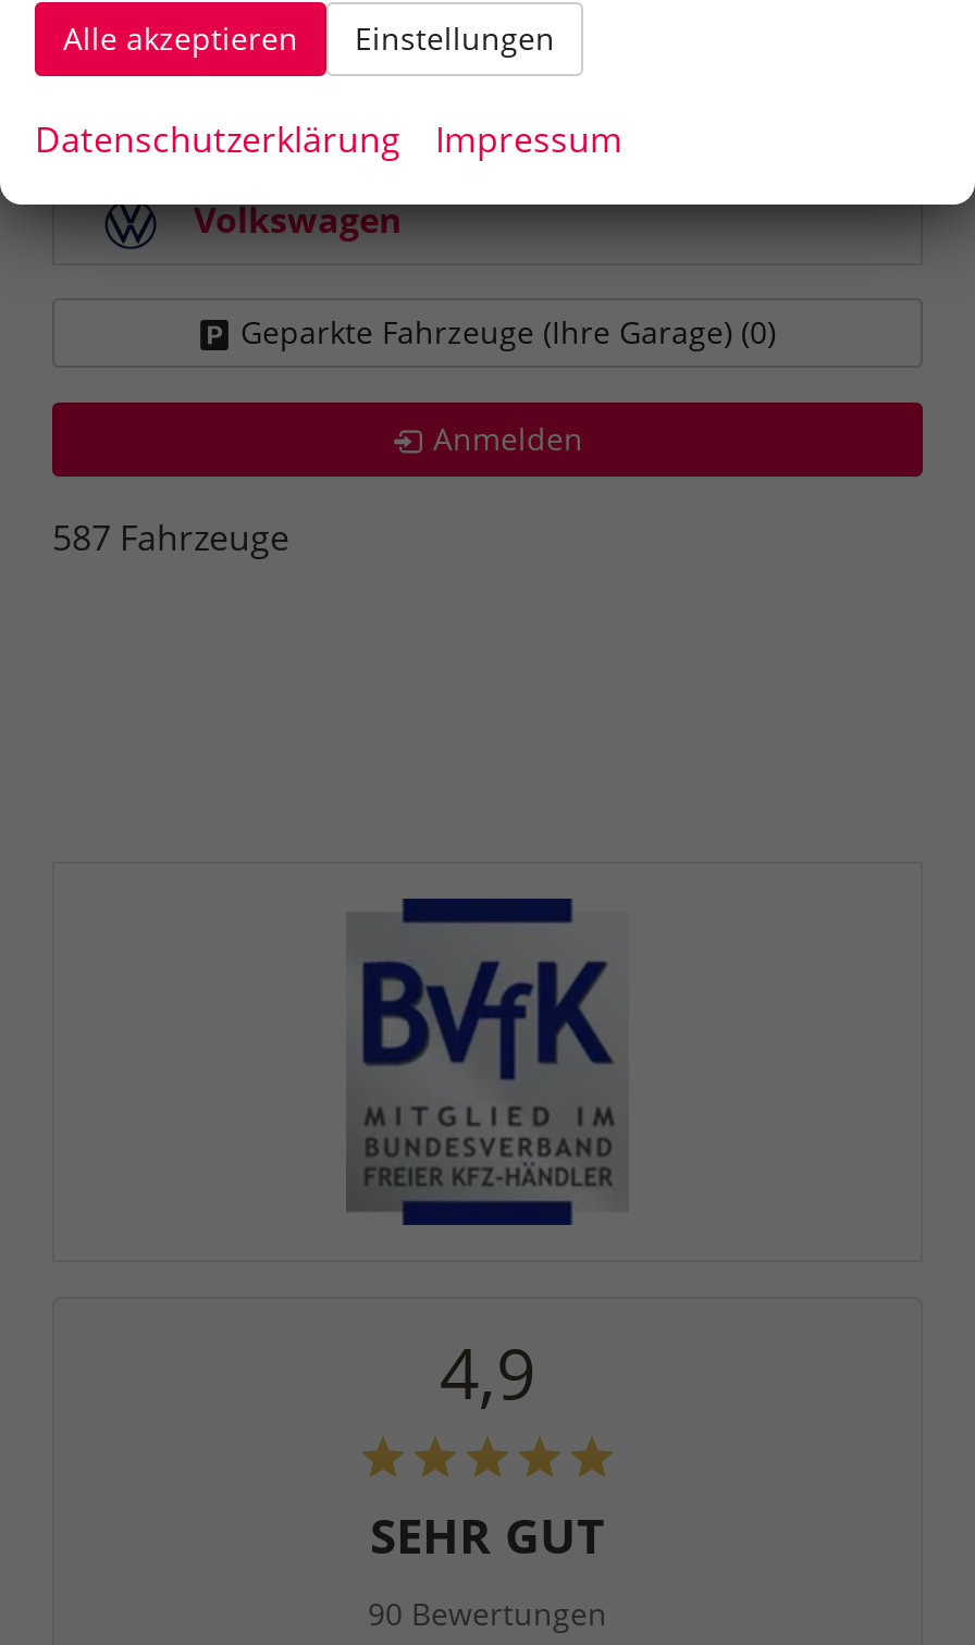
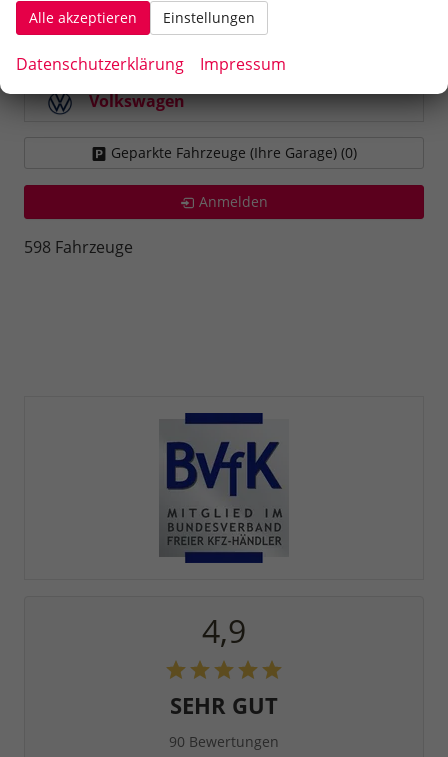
[52,514,289,562] 587 Fahrzeuge -> [24,236,133,258] 598 Fahrzeuge

